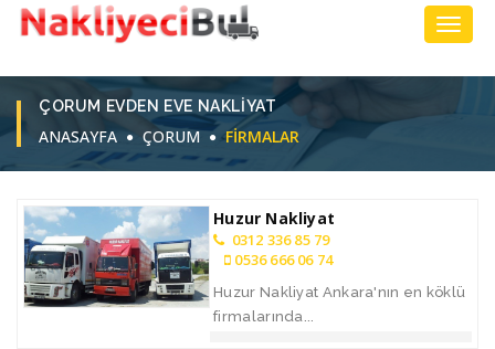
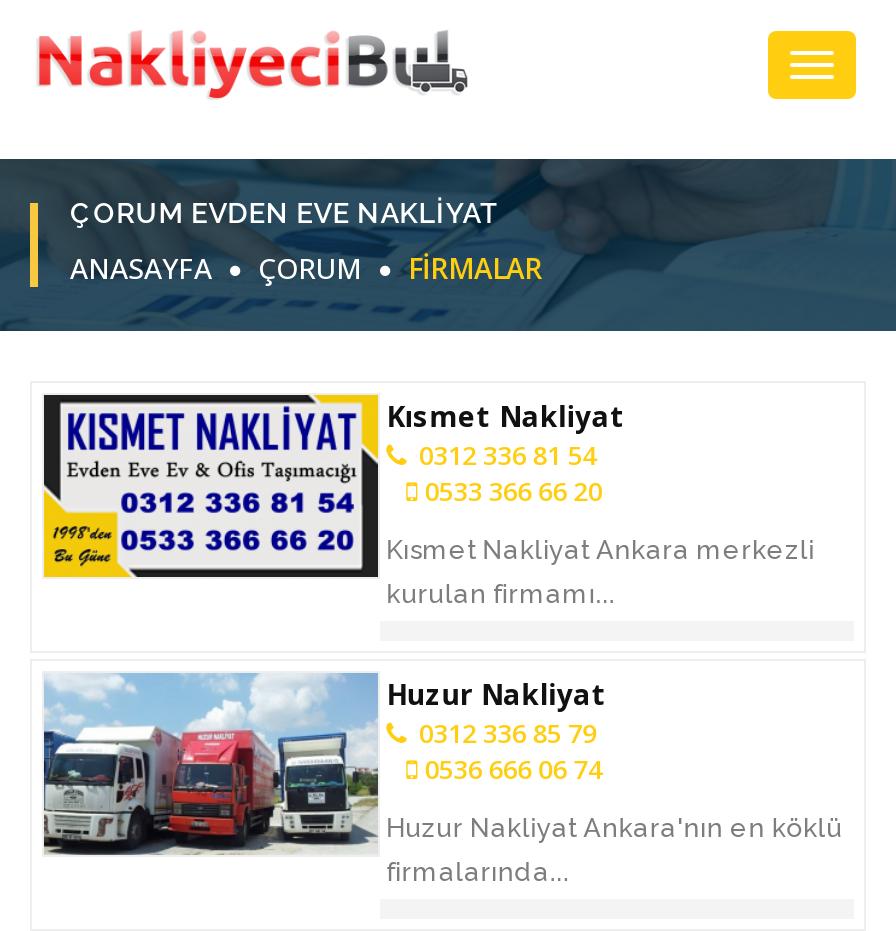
none -> [42,393,815,609] [image] | Kısmet Nakliyat | 0312 336 81 54 | 0533 366 66 20 | Kısmet Nakliyat Ankara merkezli | kurulan firmamı...

